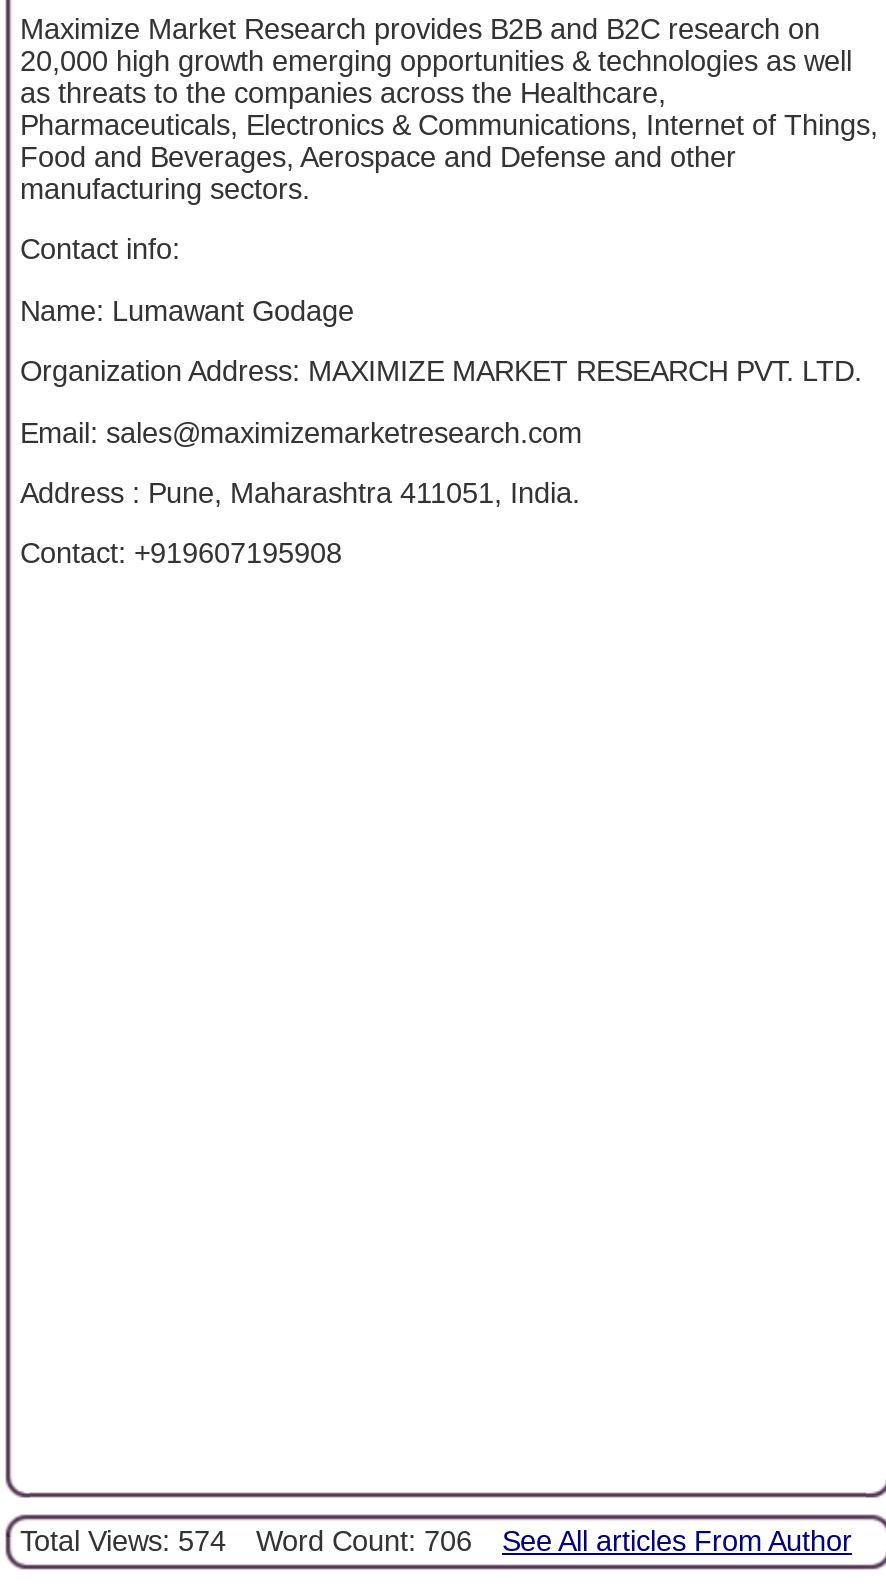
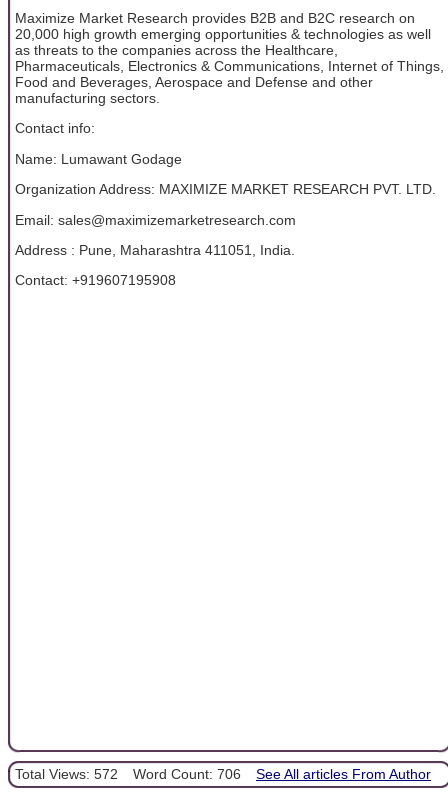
[20,1525,852,1557] Total Views: 574 Word Count: 706 See All articles From Author -> [15,766,431,782] Total Views: 572 Word Count: 706 See All articles From Author

